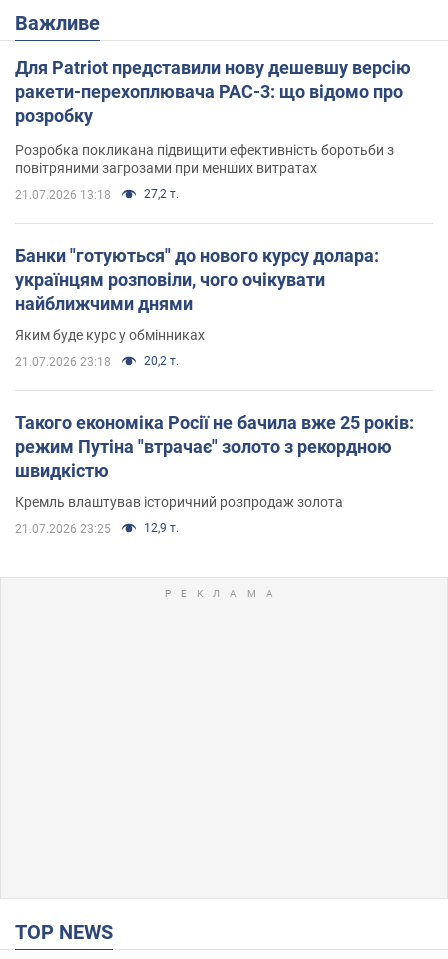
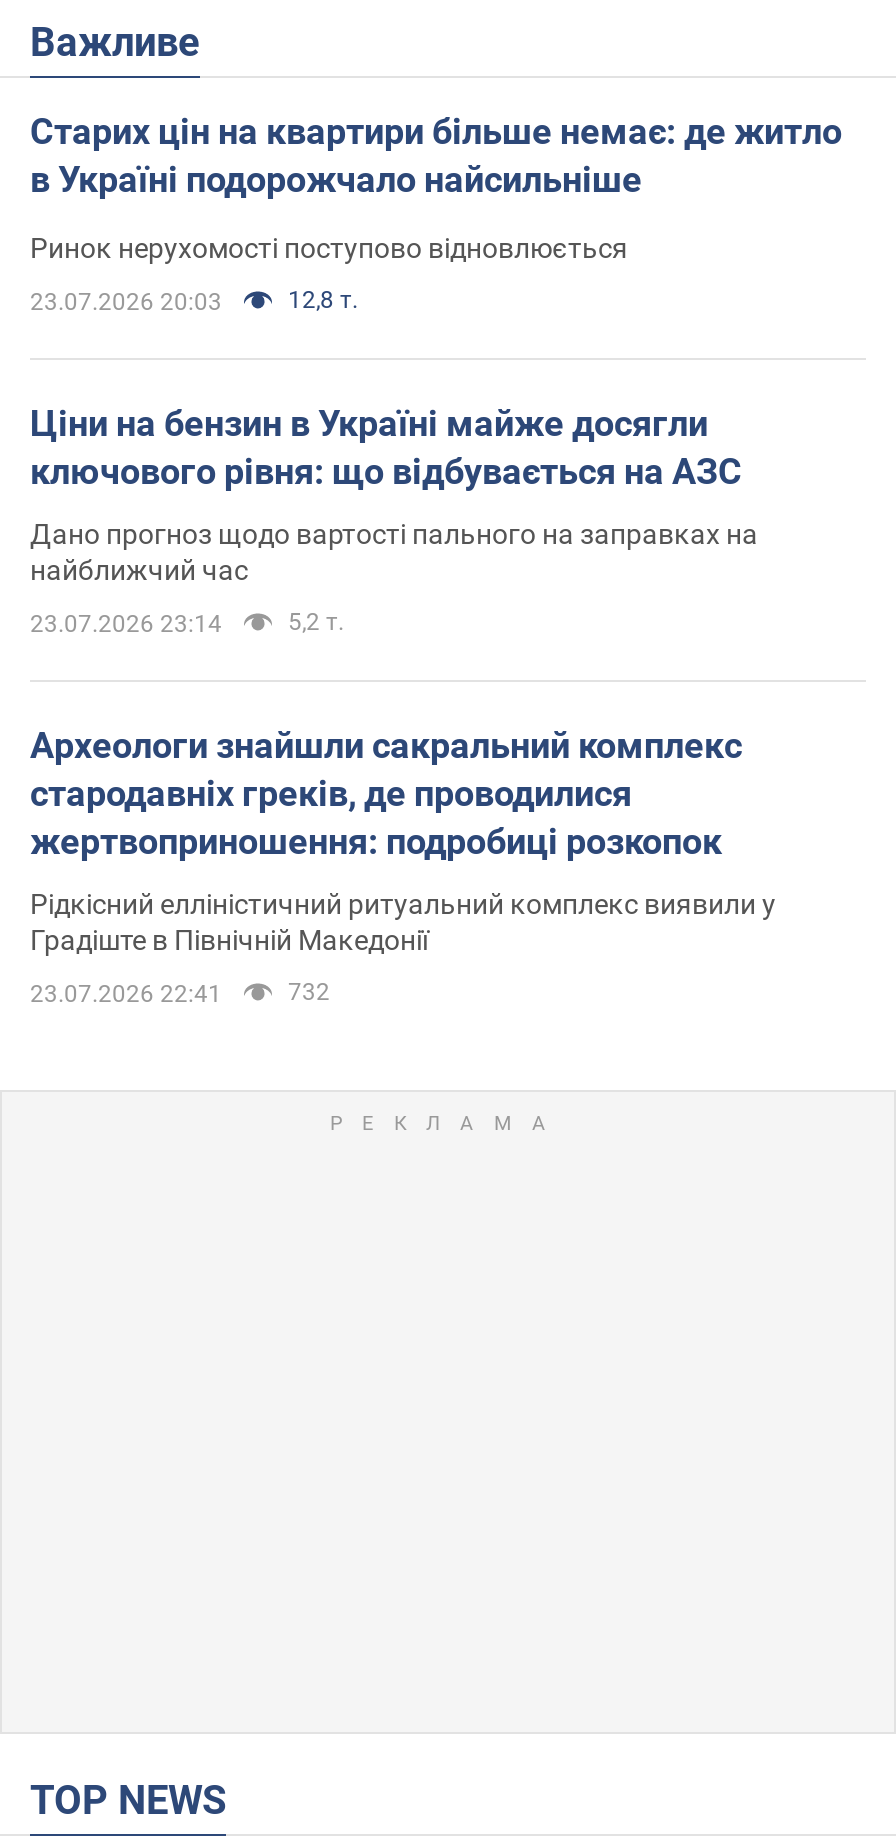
[15,57,411,126] Для Patriot представили нову дешевшу версію | ракети-перехоплювача PAC-3: що відомо про | розробку -> [30,109,842,199] Старих цін на квартири більше немає: де житло | в Україні подорожчало найсильніше
[15,142,394,176] Розробка покликана підвищити ефективність боротьби з | повітряними загрозами при менших витратах -> [30,231,628,263] Ринок нерухомості поступово відновлюється
[15,187,179,202] 21.07.2026 13:18 | 27,2 т. -> [30,285,358,315] 23.07.2026 20:03 | 12,8 т.
[15,245,379,314] Банки "готуються" до нового курсу долара: | українцям розповіли, чого очікувати | найближчими днями -> [30,401,742,491] Ціни на бензин в Україні майже досягли | ключового рівня: що відбувається на АЗС
[15,327,205,343] Яким буде курс у обмінниках -> [30,517,758,585] Дано прогноз щодо вартості пального на заправках на | найближчий час
[15,354,179,369] 21.07.2026 23:18 | 20,2 т. -> [30,607,344,637] 23.07.2026 23:14 | 5,2 т.
[15,412,414,481] Такого економіка Росії не бачила вже 25 років: | режим Путіна "втрачає" золото з рекордною | швидкістю -> [30,723,742,861] Археологи знайшли сакральний комплекс | стародавніх греків, де проводилися | жертвоприношення: подробиці розкопок
[15,494,343,510] Кремль влаштував історичний розпродаж золота -> [30,887,776,955] Рідкісний елліністичний ритуальний комплекс виявили у | Градіште в Північній Македонії
[15,521,179,536] 21.07.2026 23:25 | 12,9 т. -> [30,977,330,1007] 23.07.2026 22:41 | 732

